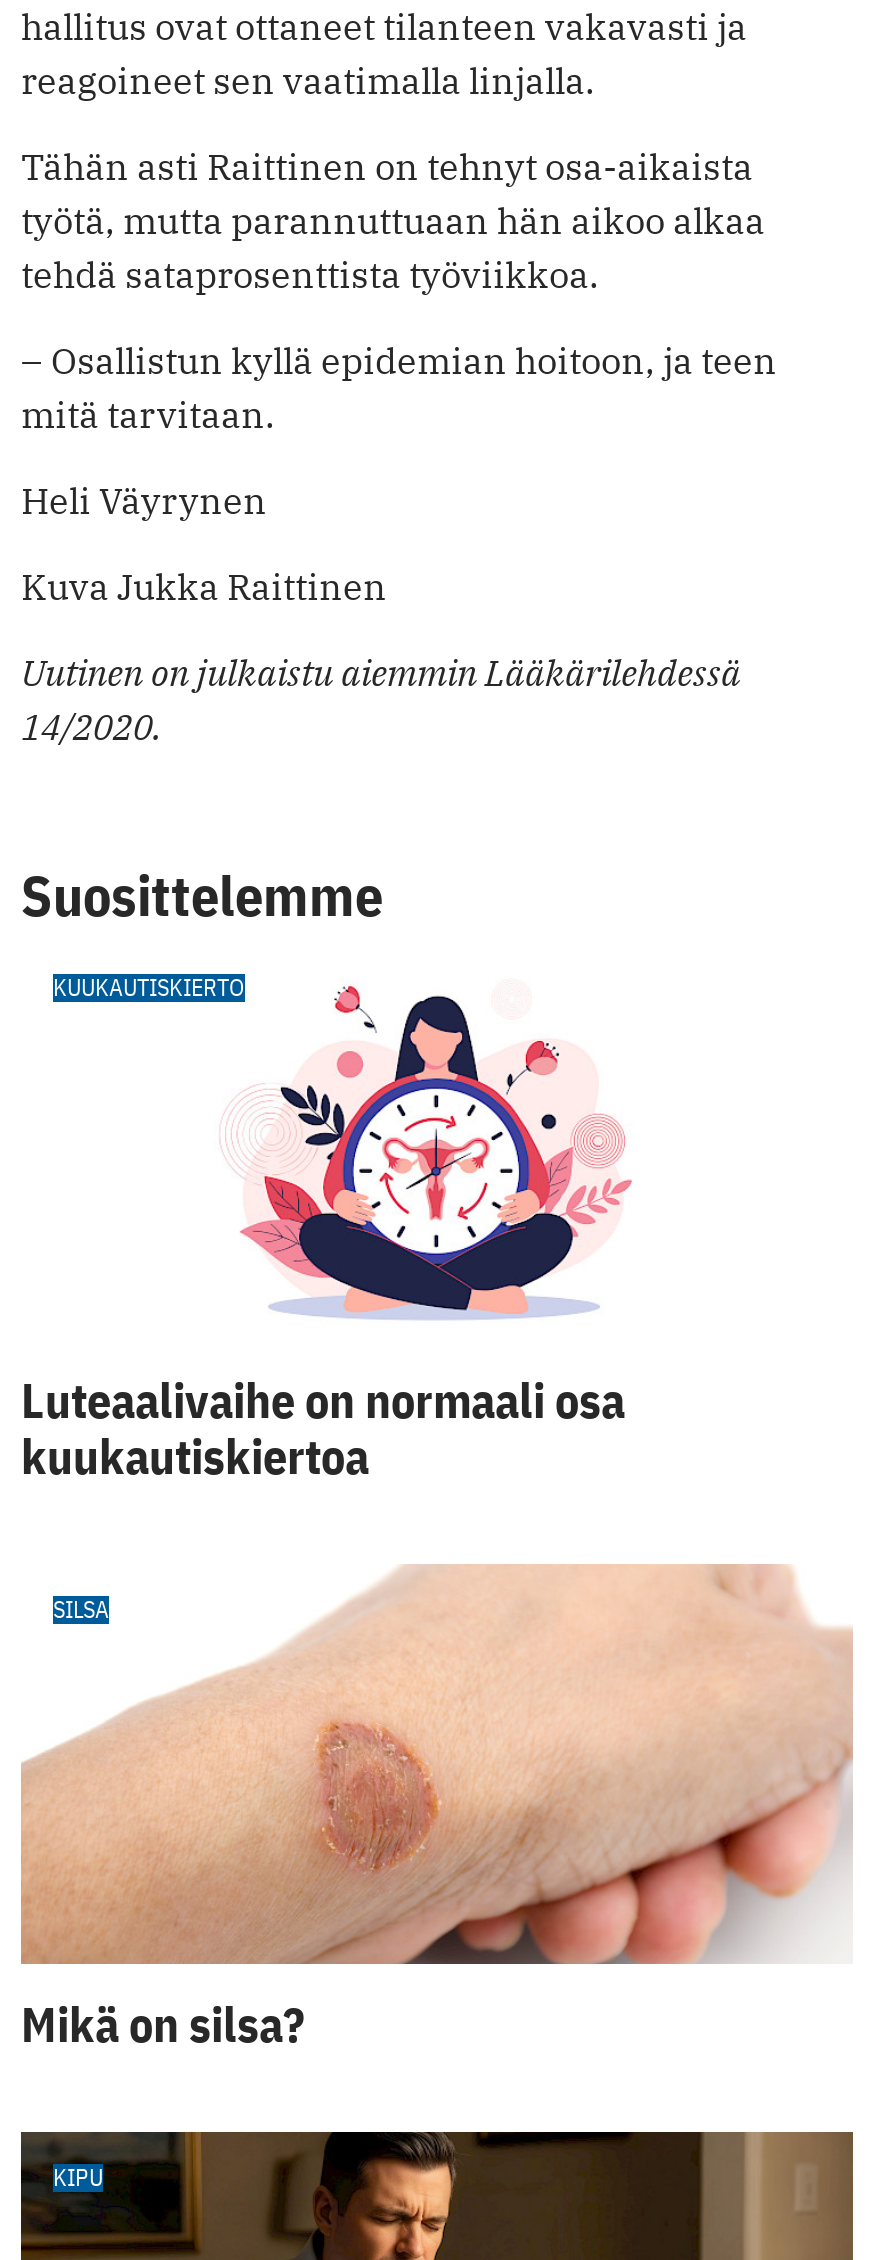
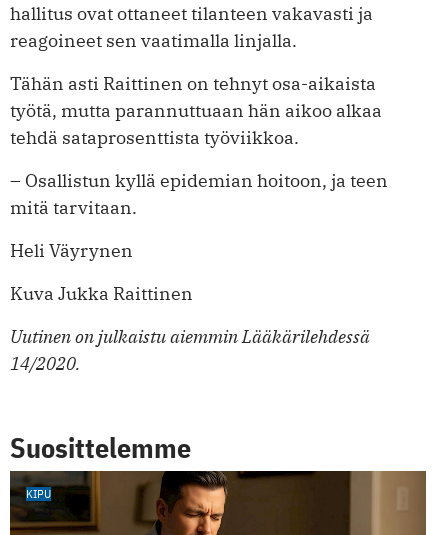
[53,972,633,1320] [image] | KUUKAUTISKIERTO -> none
[19,1369,853,1966] [image] | Luteaalivaihe on normaali osa | kuukautiskiertoa | SILSA -> none
[21,1992,305,2056] Mikä on silsa? -> none

